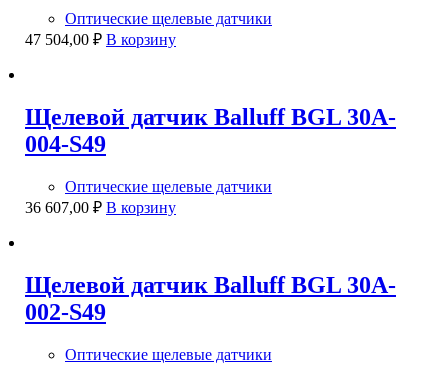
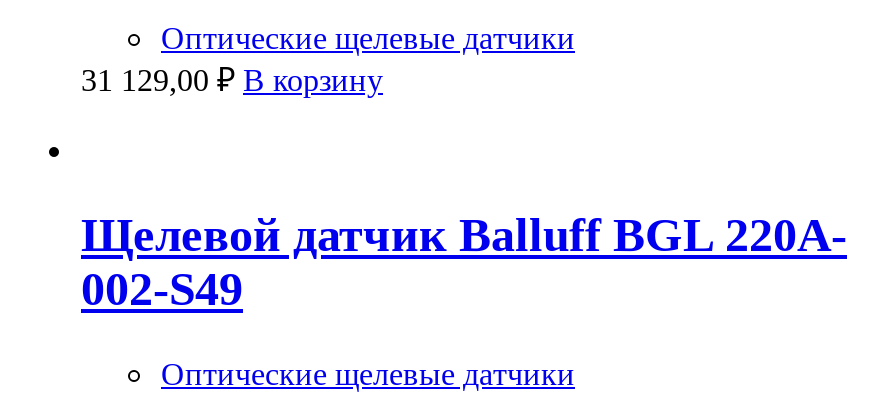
[25,31,396,298] 47 504,00 ₽ В корзину | Щелевой датчик Balluff BGL 30A- | 004-S49 | Оптические щелевые датчики | 36 607,00 ₽ В корзину | Щелевой датчик Balluff BGL 30A- -> [81,63,847,261] 31 129,00 ₽ В корзину | Щелевой датчик Balluff BGL 220A-

